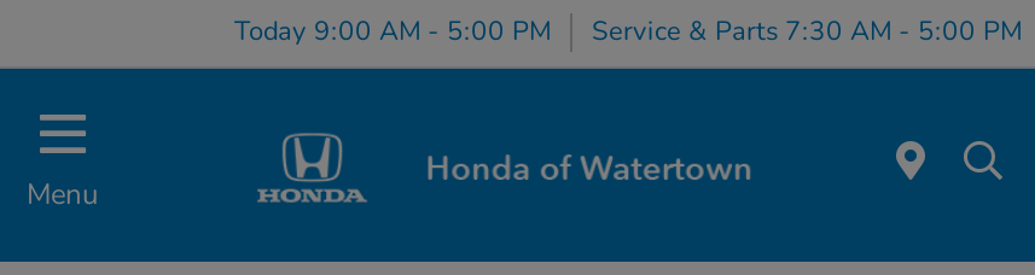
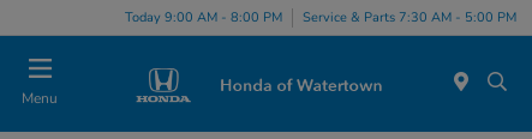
[234,12,1022,48] Today 9:00 AM - 5:00 PM Service & Parts 7:30 AM - 5:00 PM -> [125,8,516,26] Today 9:00 AM - 8:00 PM Service & Parts 7:30 AM - 5:00 PM

